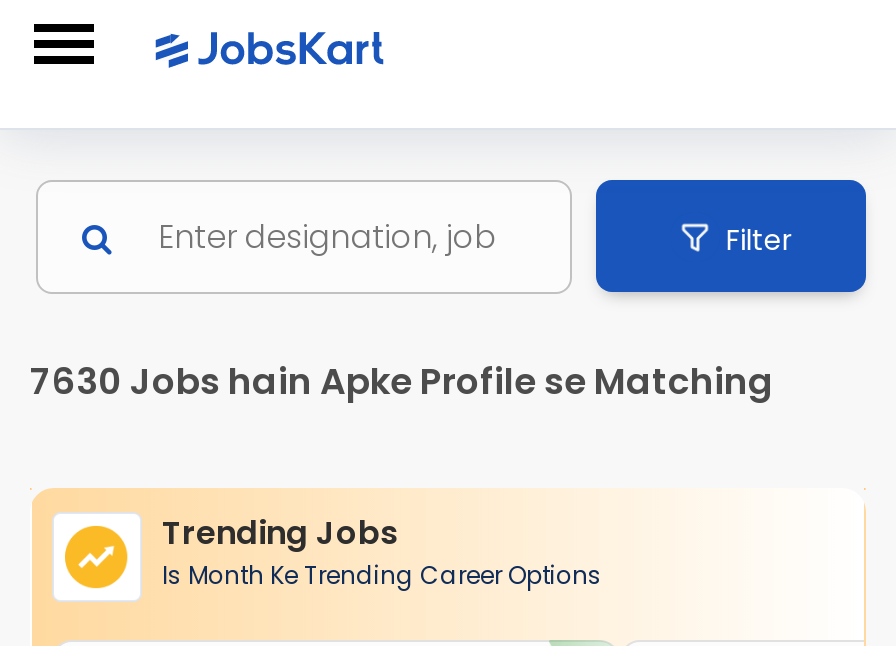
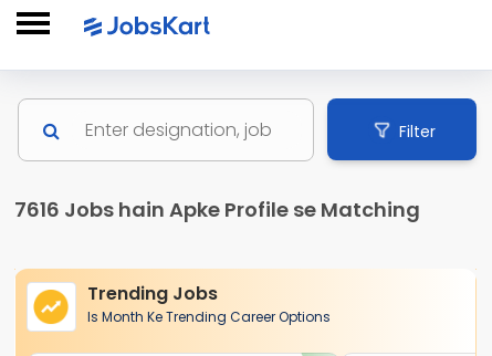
[30,357,774,407] 7630 Jobs hain Apke Profile se Matching -> [14,196,420,224] 7616 Jobs hain Apke Profile se Matching

